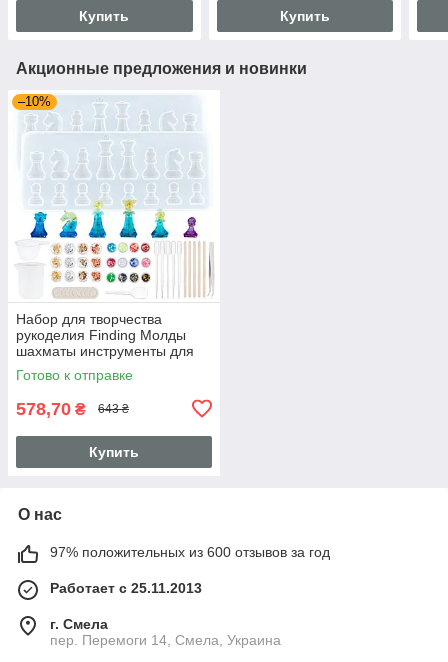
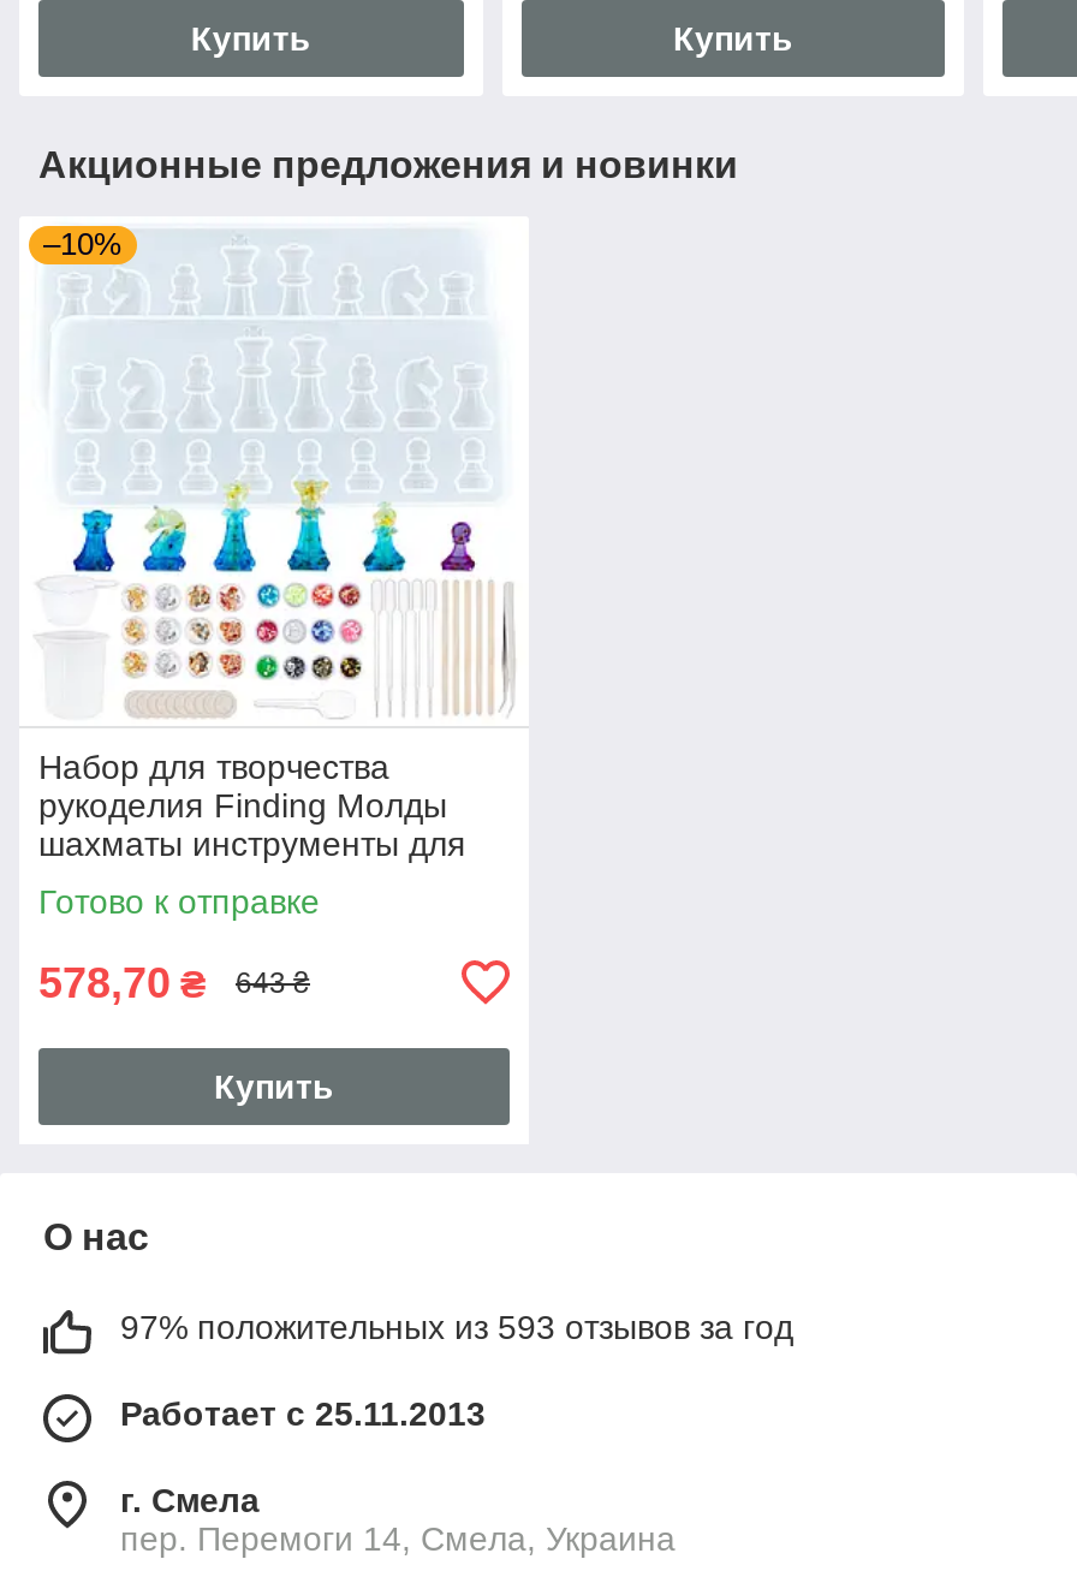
[50,544,330,560] 97% положительных из 600 отзывов за год -> [120,1307,793,1346] 97% положительных из 593 отзывов за год

